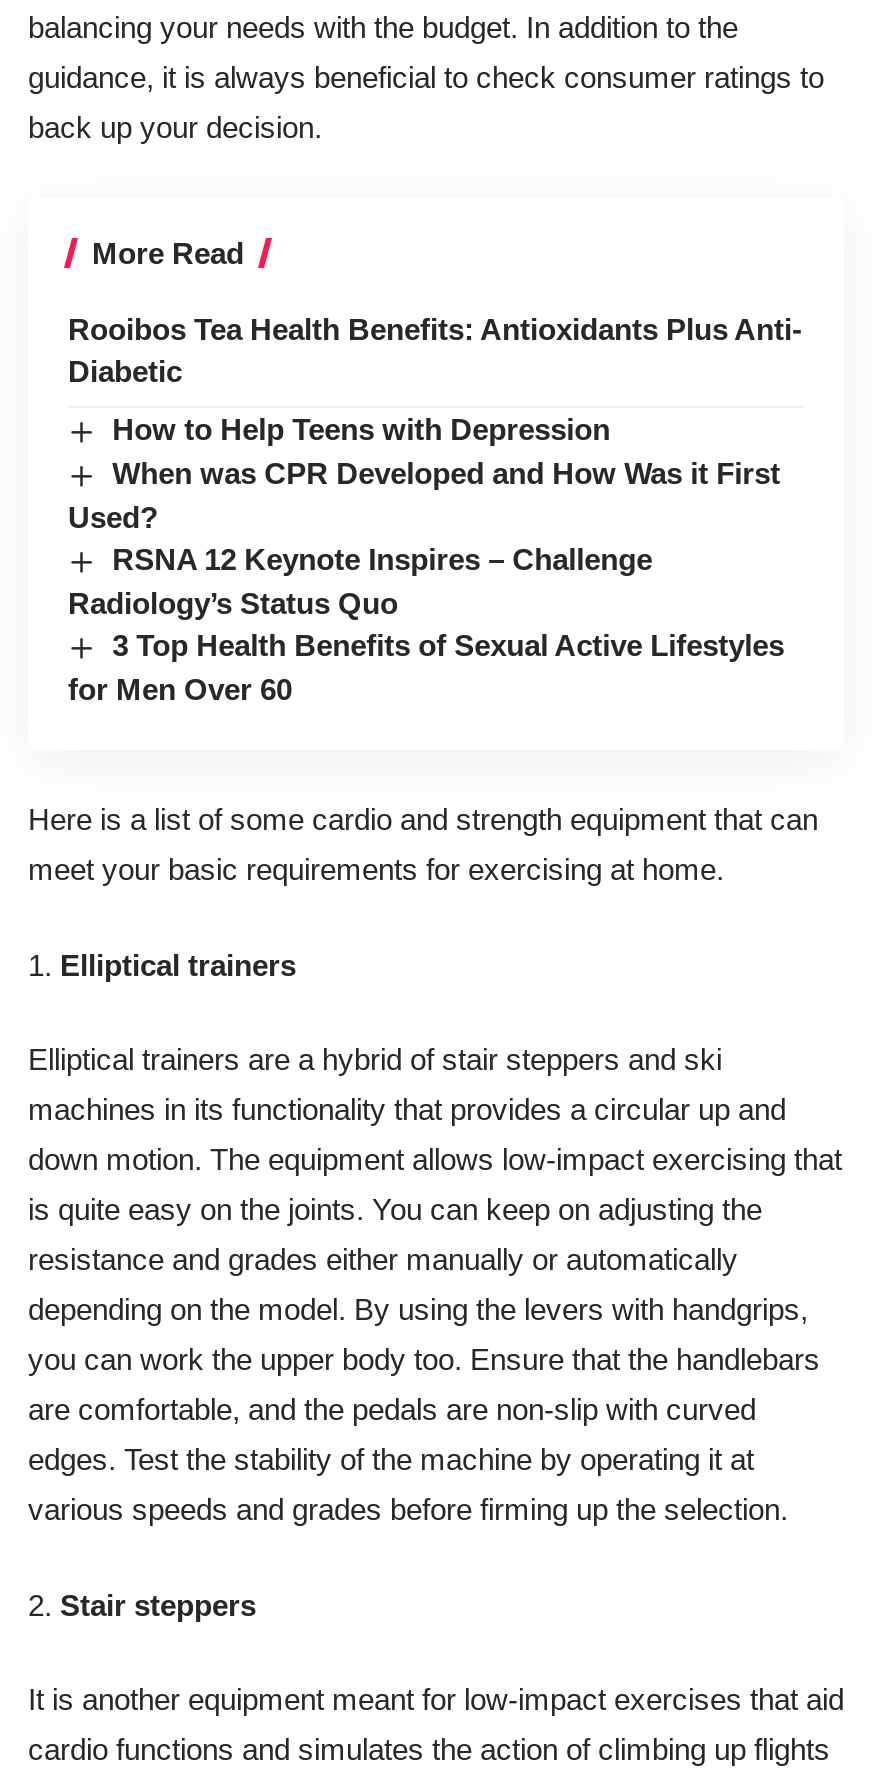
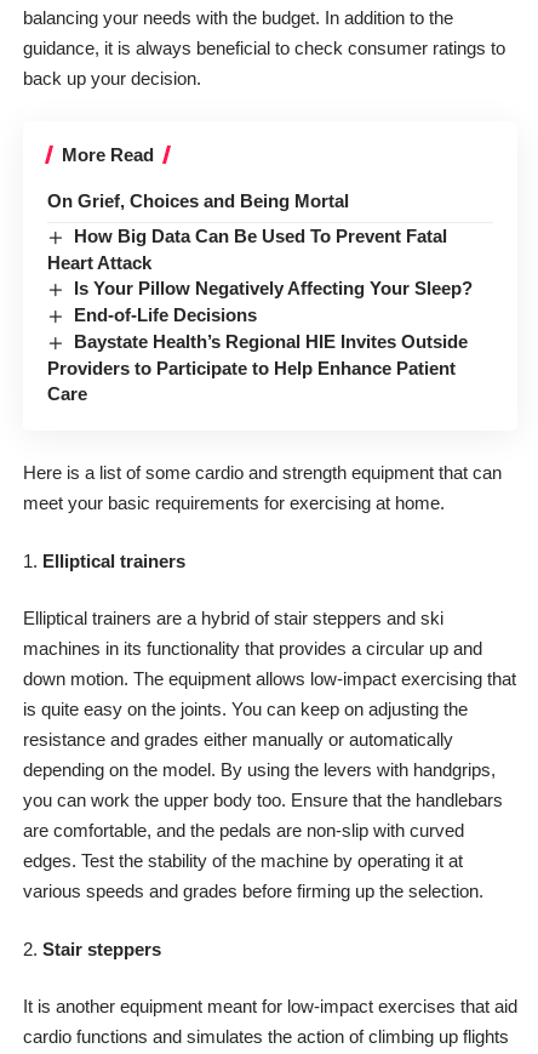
[68,311,802,387] Rooibos Tea Health Benefits: Antioxidants Plus Anti- | Diabetic -> [47,190,349,211] On Grief, Choices and Being Mortal
[68,411,784,706] How to Help Teens with Depression | When was CPR Developed and How Was it First | Used? | RSNA 12 Keynote Inspires – Challenge | Radiology’s Status Quo | 3 Top Health Benefits of Sexual Active Lifestyles | for Men Over 60 -> [47,225,473,404] How Big Data Can Be Used To Prevent Fatal | Heart Attack | Is Your Pillow Negatively Affecting Your Sleep? | End-of-Life Decisions | Baystate Health’s Regional HIE Invites Outside | Providers to Participate to Help Enhance Patient | Care

